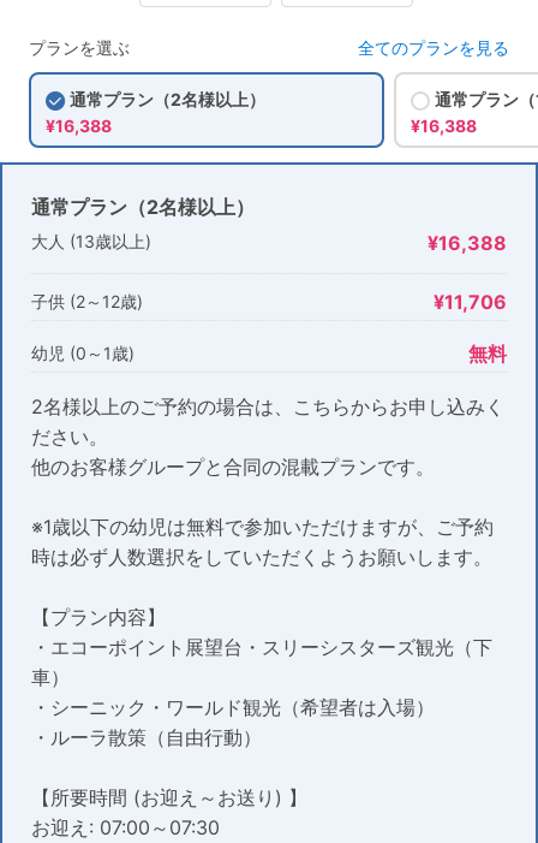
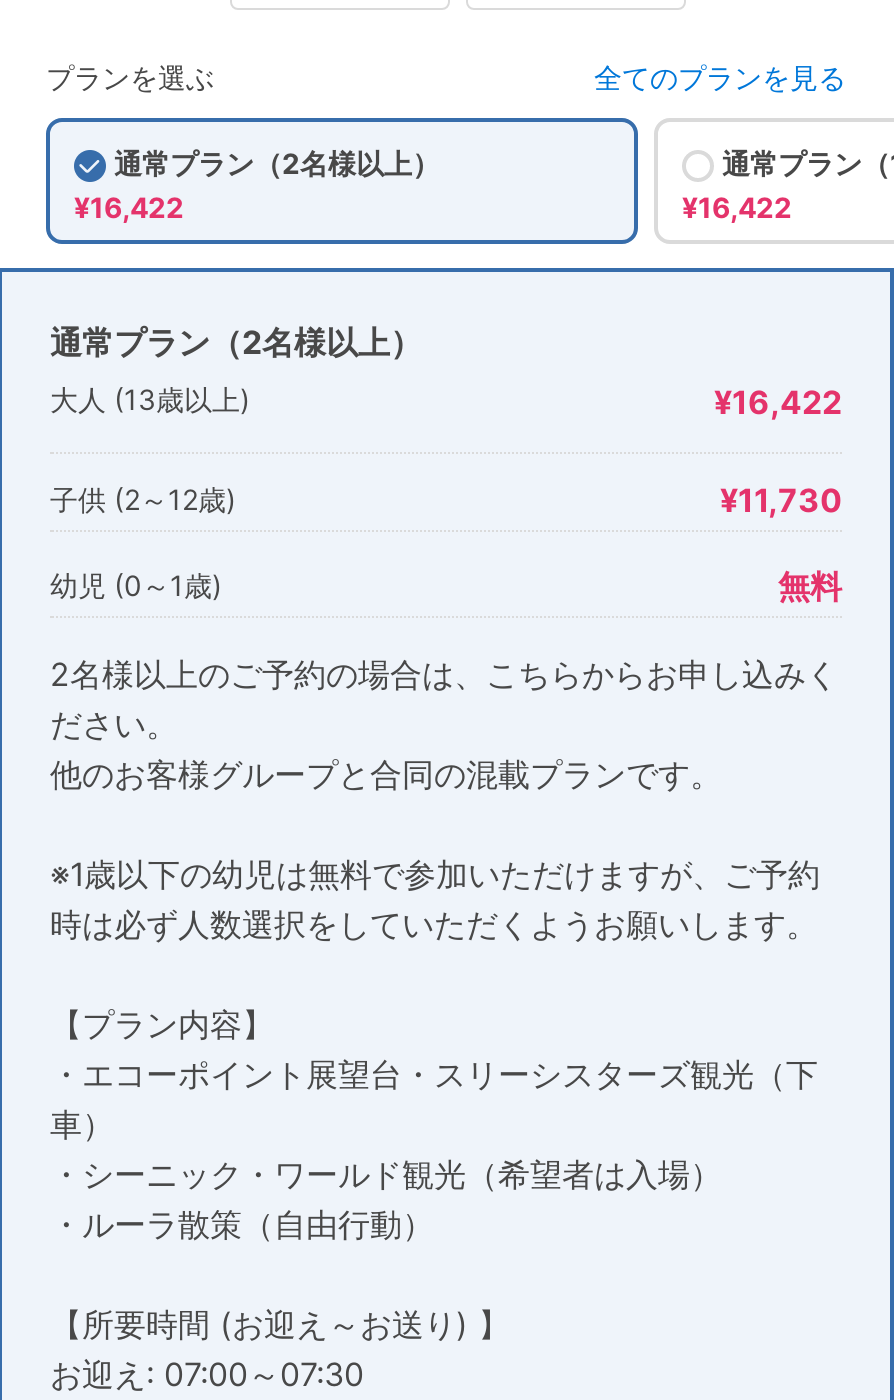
[46,116,112,136] ¥16,388 -> [74,190,184,224] ¥16,422
[411,116,477,136] ¥16,388 -> [682,190,792,224] ¥16,422
[428,231,507,255] ¥16,388 -> [714,382,842,422] ¥16,422
[434,290,507,314] ¥11,706 -> [720,480,842,520] ¥11,730

